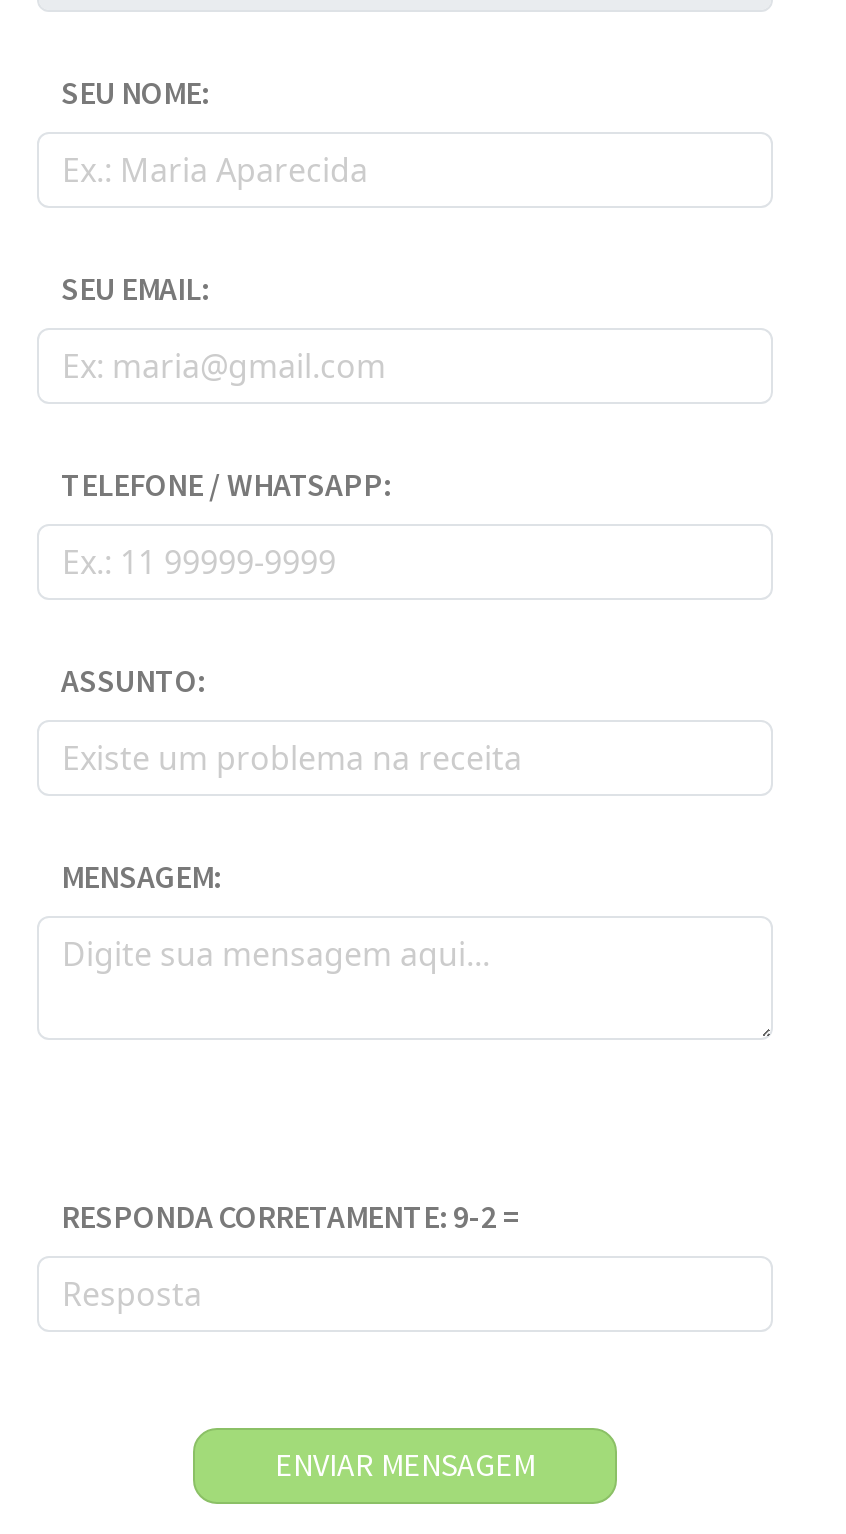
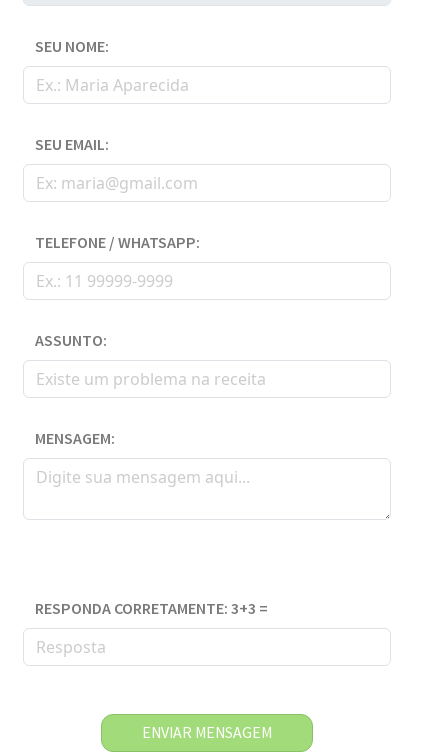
[61,1198,521,1240] RESPONDA CORRETAMENTE: 9-2 = -> [35,599,268,620] RESPONDA CORRETAMENTE: 3+3 =

